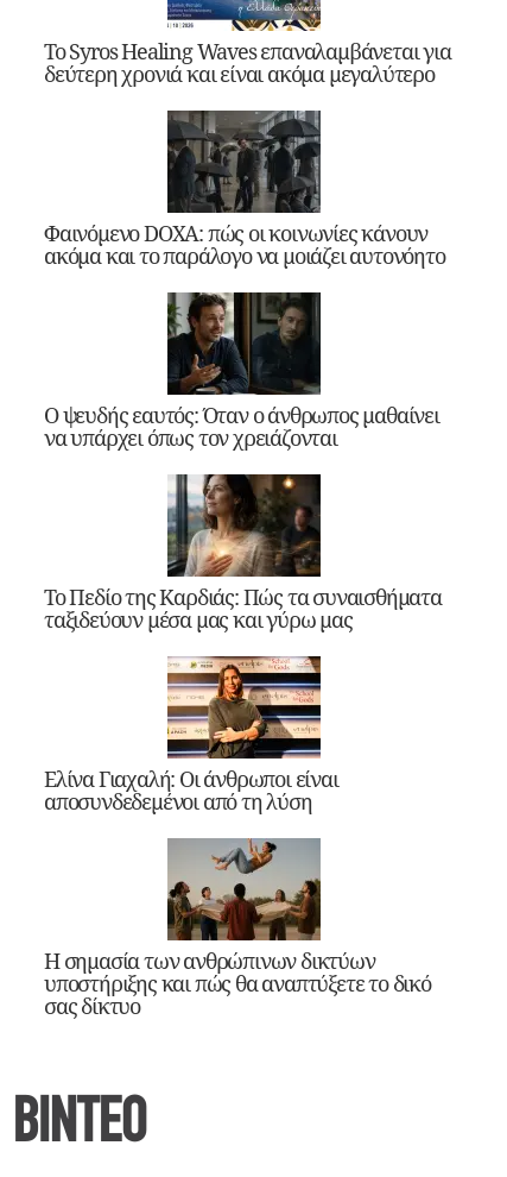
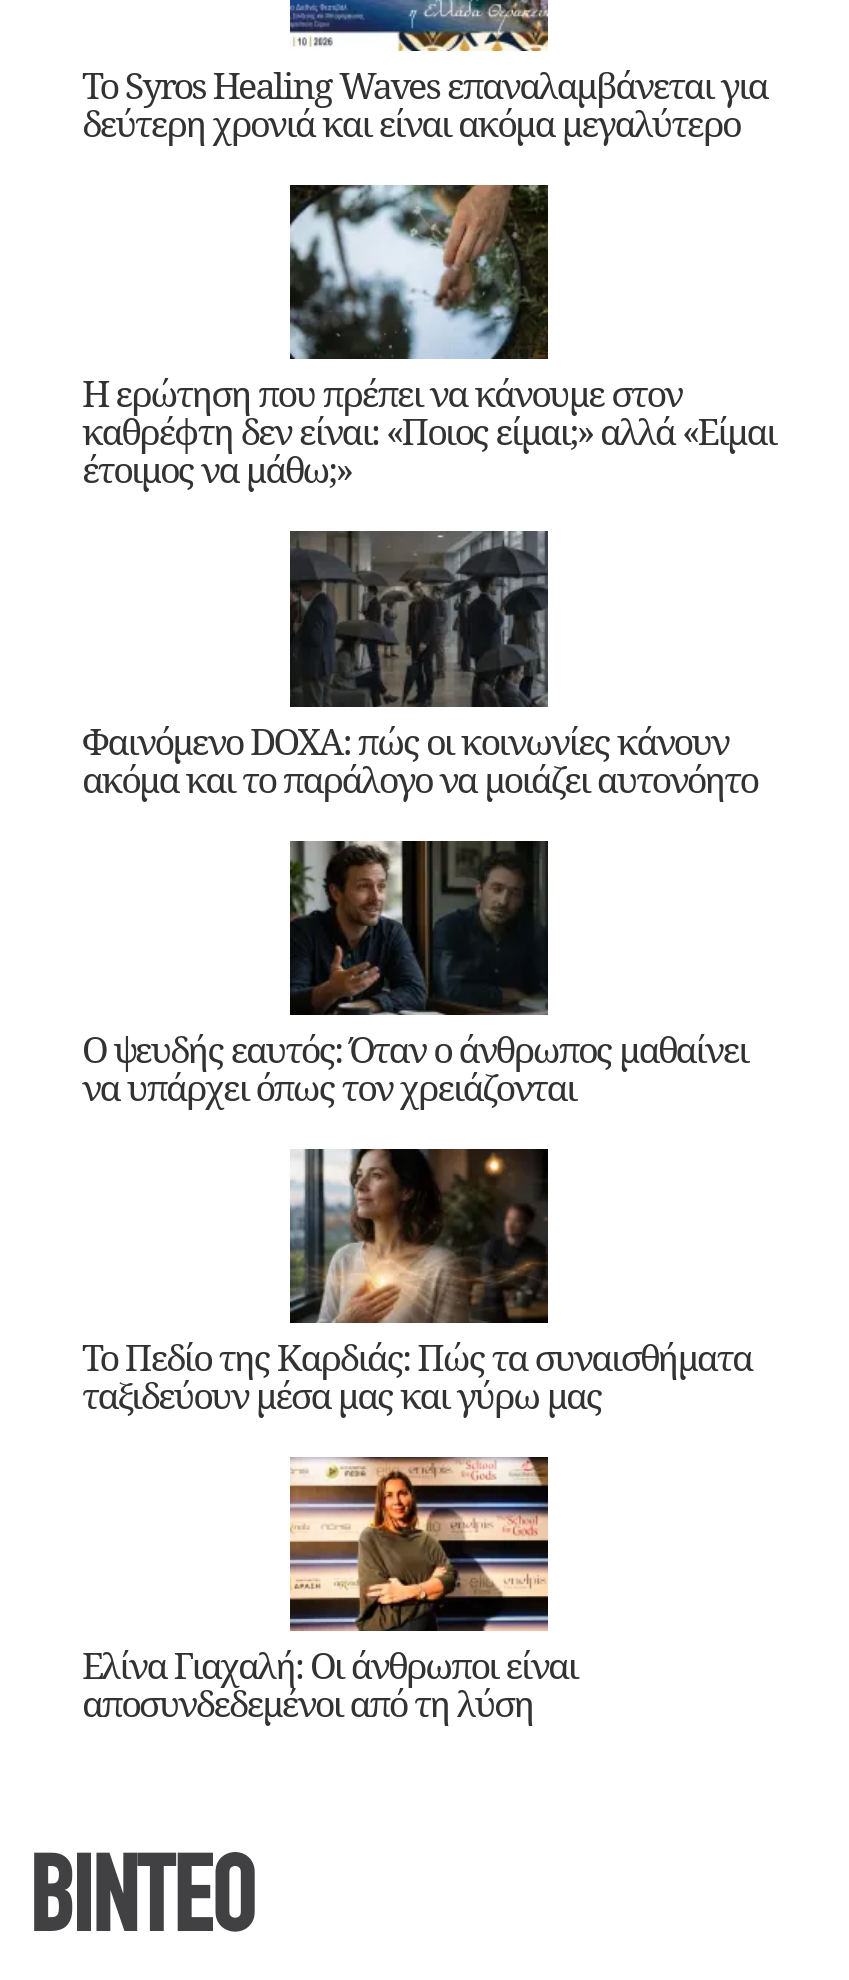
none -> [82,184,776,494] [image] | Η ερώτηση που πρέπει να κάνουμε στον | καθρέφτη δεν είναι: «Ποιος είμαι;» αλλά «Είμαι | έτοιμος να μάθω;»
moved [44,106,445,815] -> [82,526,757,1728]: [image] | Φαινόμενο DOXA: πώς οι κοινωνίες κάνουν | ακόμα και το παράλογο να μοιάζει αυτονόητο | ... | Ελίνα Γιαχαλή: Οι άνθρωποι είναι | αποσυνδεδεμένοι από τη λύση
[44,837,431,1020] [image] | Η σημασία των ανθρώπινων δικτύων | υποστήριξης και πώς θα αναπτύξετε το δικό | σας δίκτυο -> none

